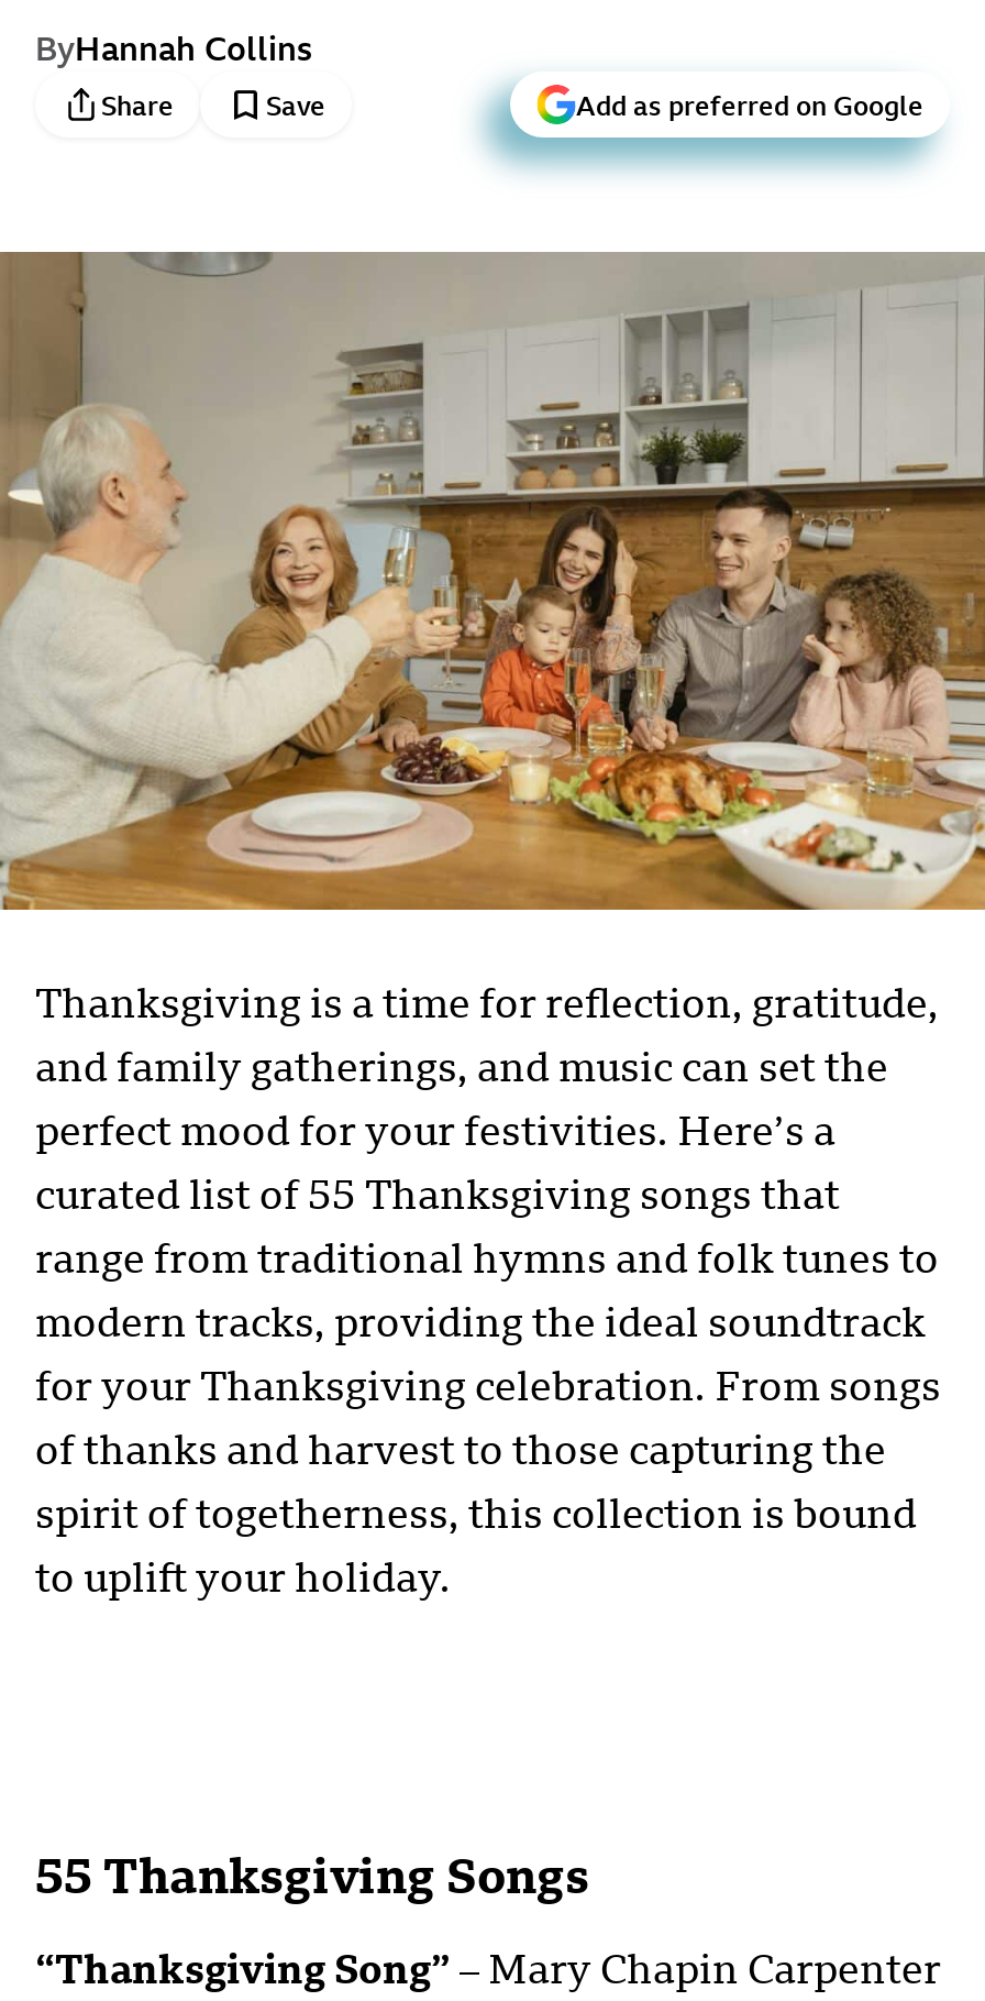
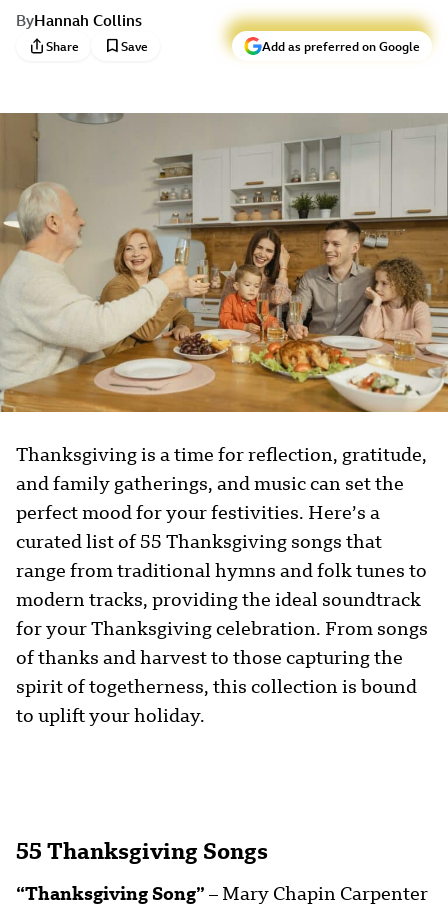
[475,32,954,175] [image] -> [218,12,435,77] [image]

